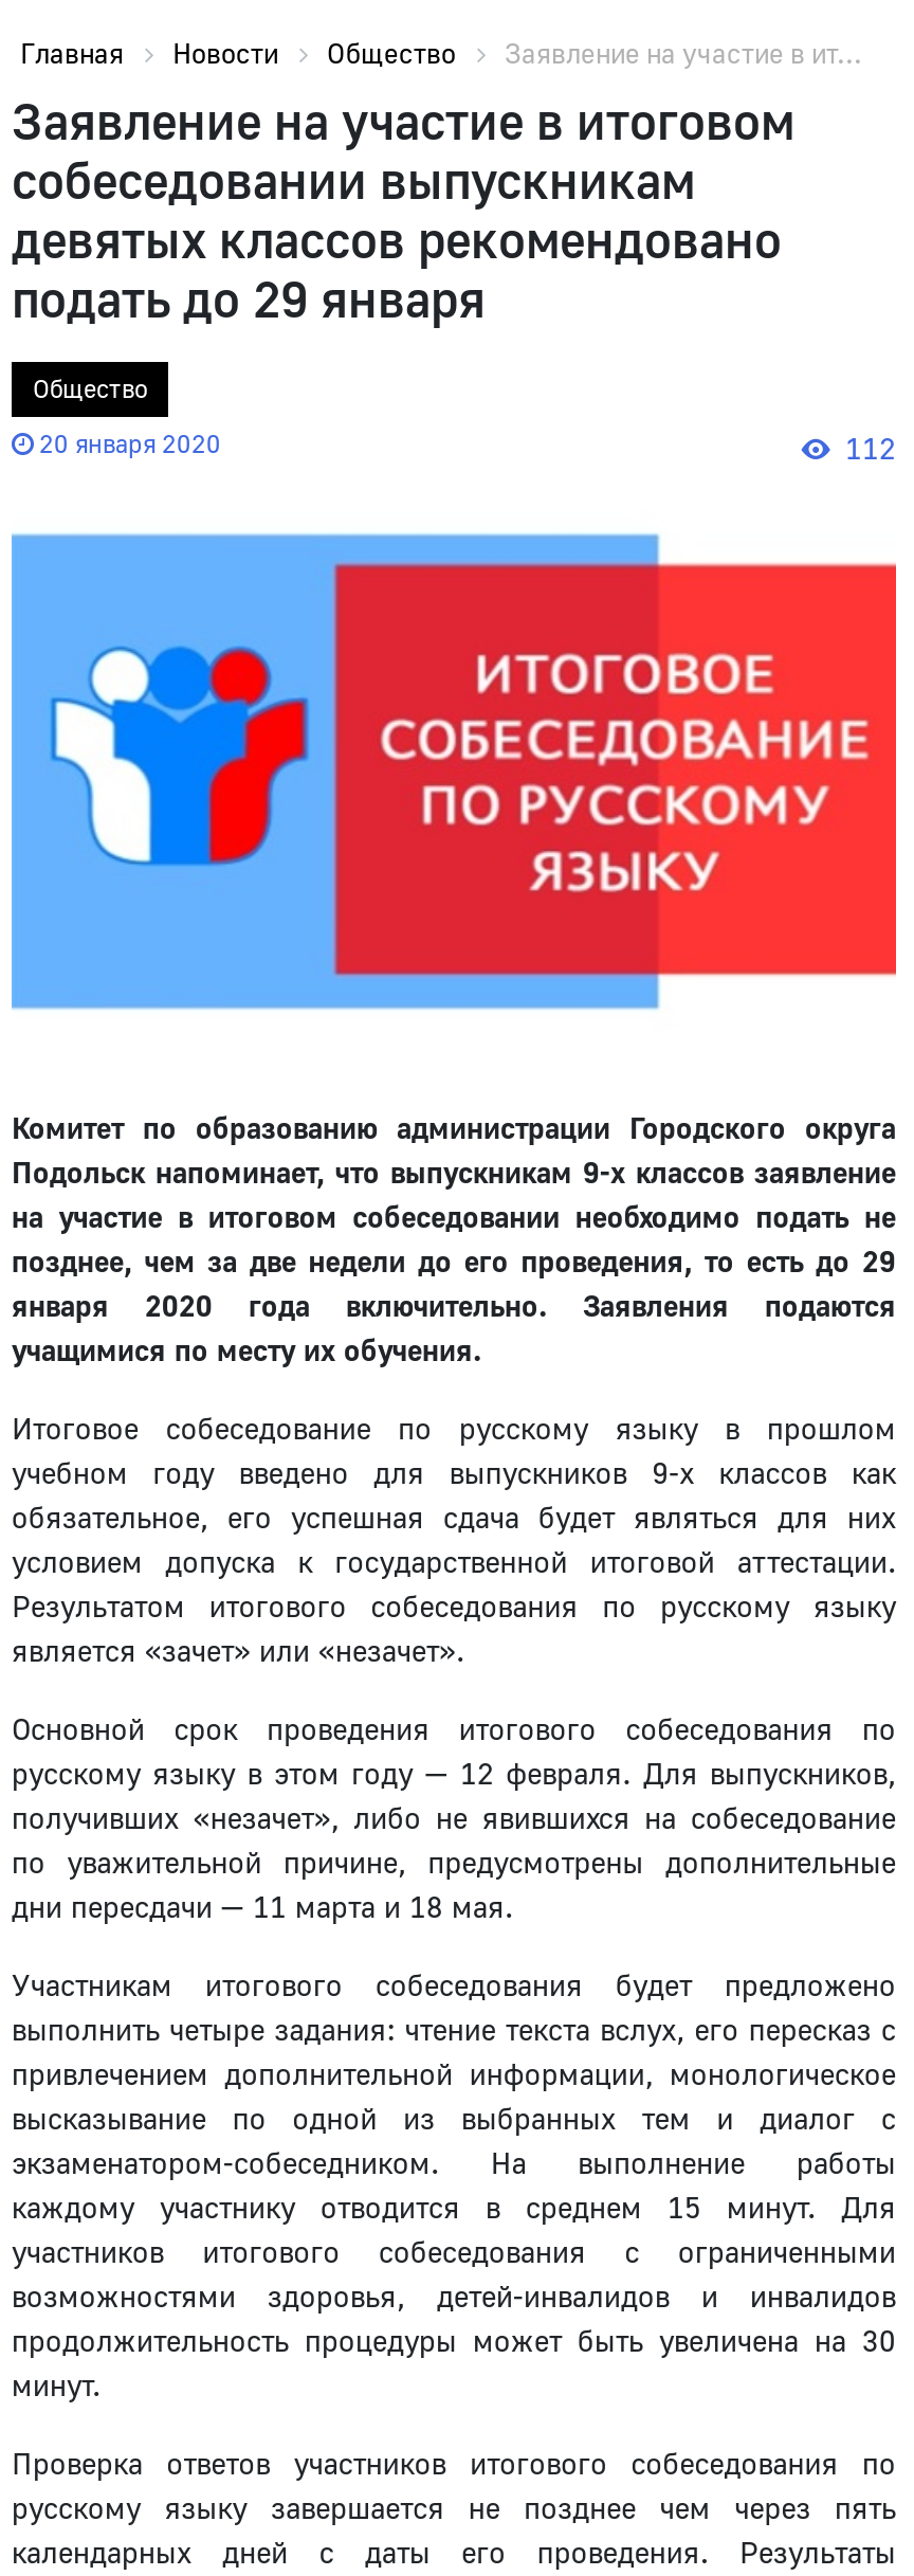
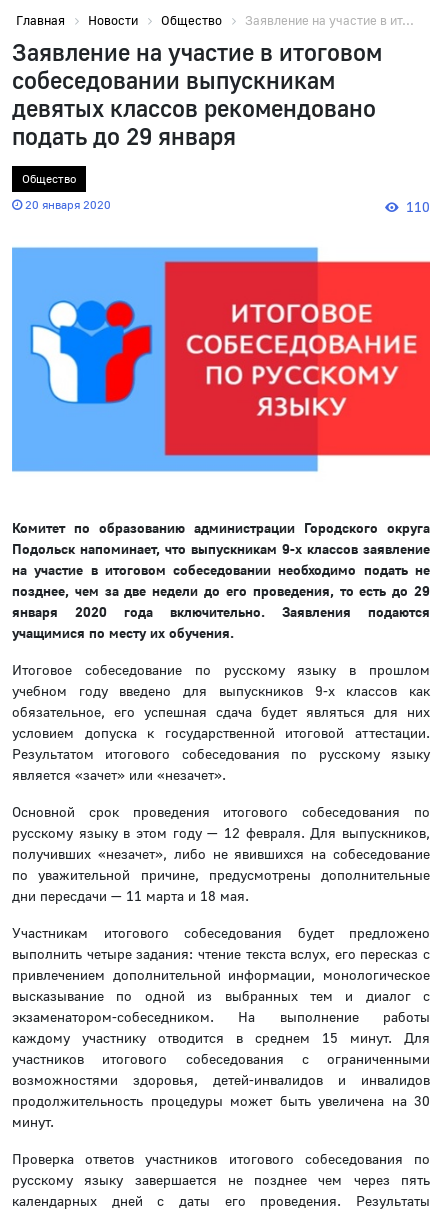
[837,429,896,465] 112 -> [402,198,430,215] 110

